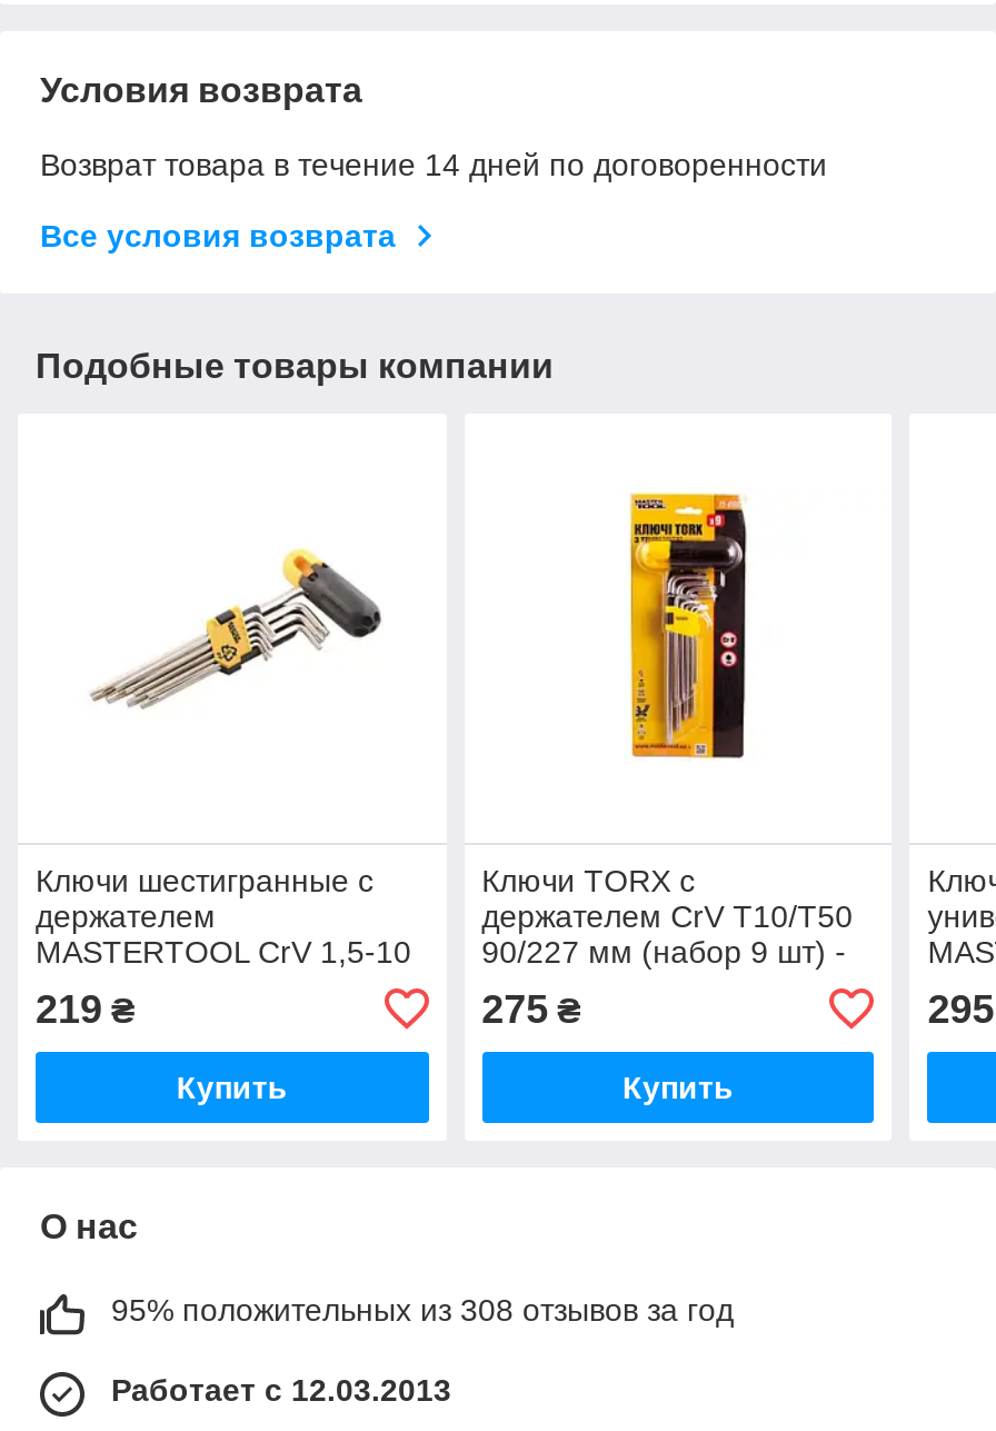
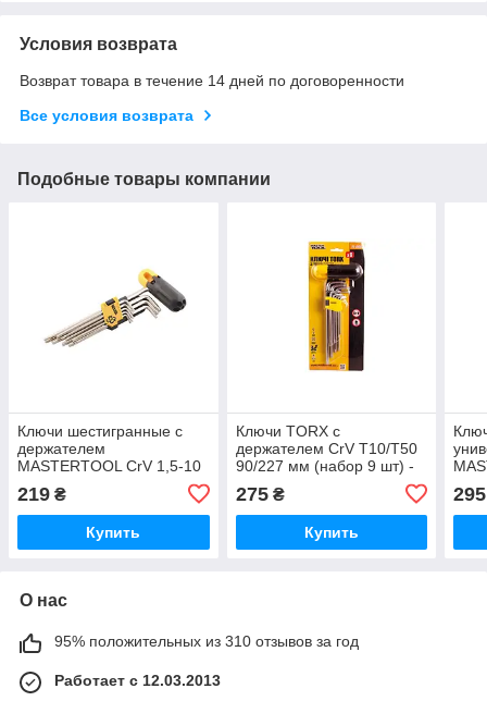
[111,1292,734,1327] 95% положительных из 308 отзывов за год -> [54,632,359,650] 95% положительных из 310 отзывов за год

